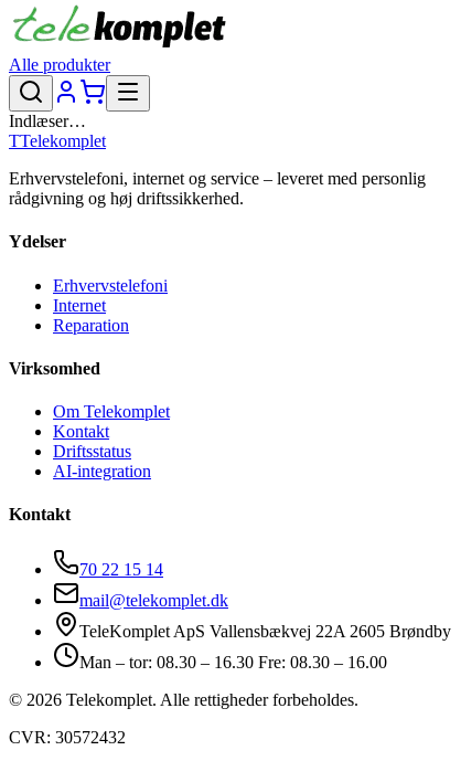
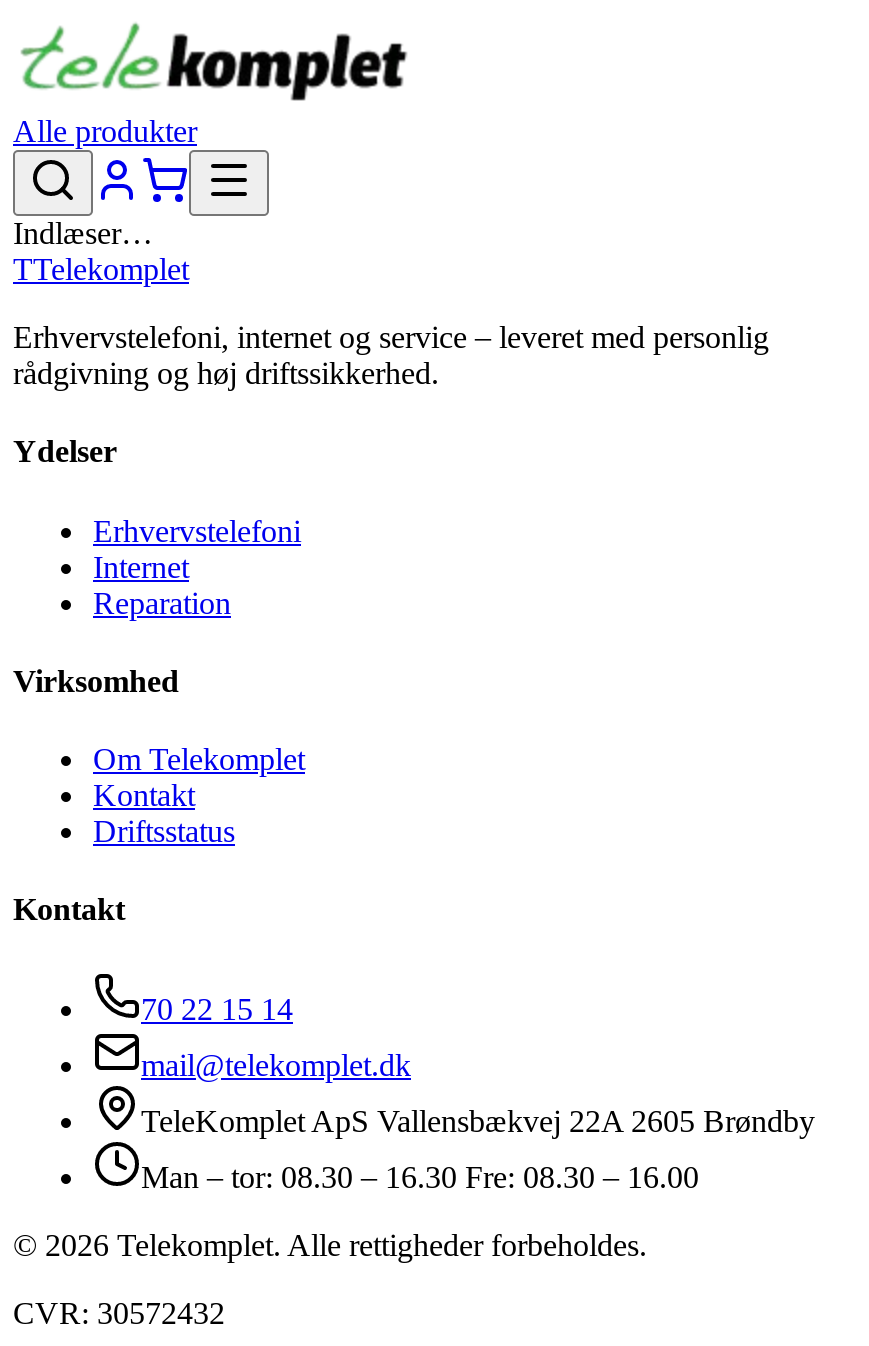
[53,462,151,481] AI-integration -> none

